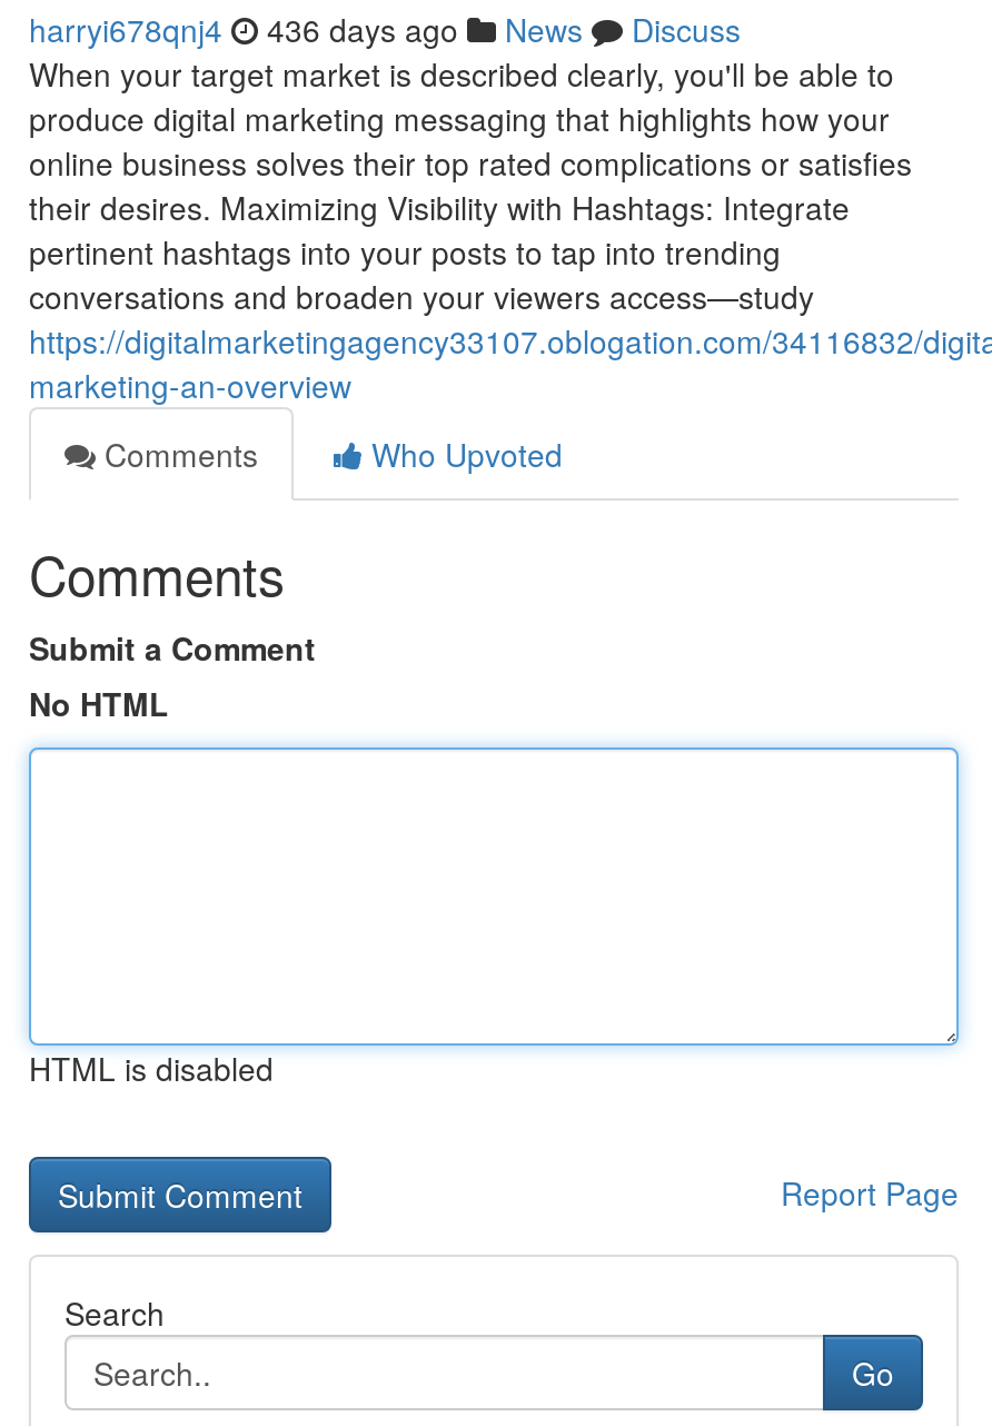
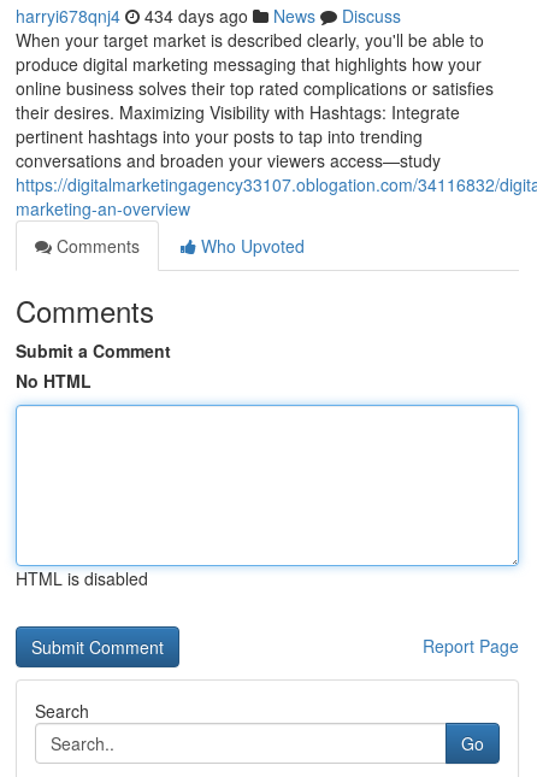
[29,7,741,51] harryi678qnj4 436 days ago News Discuss -> [16,4,401,28] harryi678qnj4 434 days ago News Discuss

